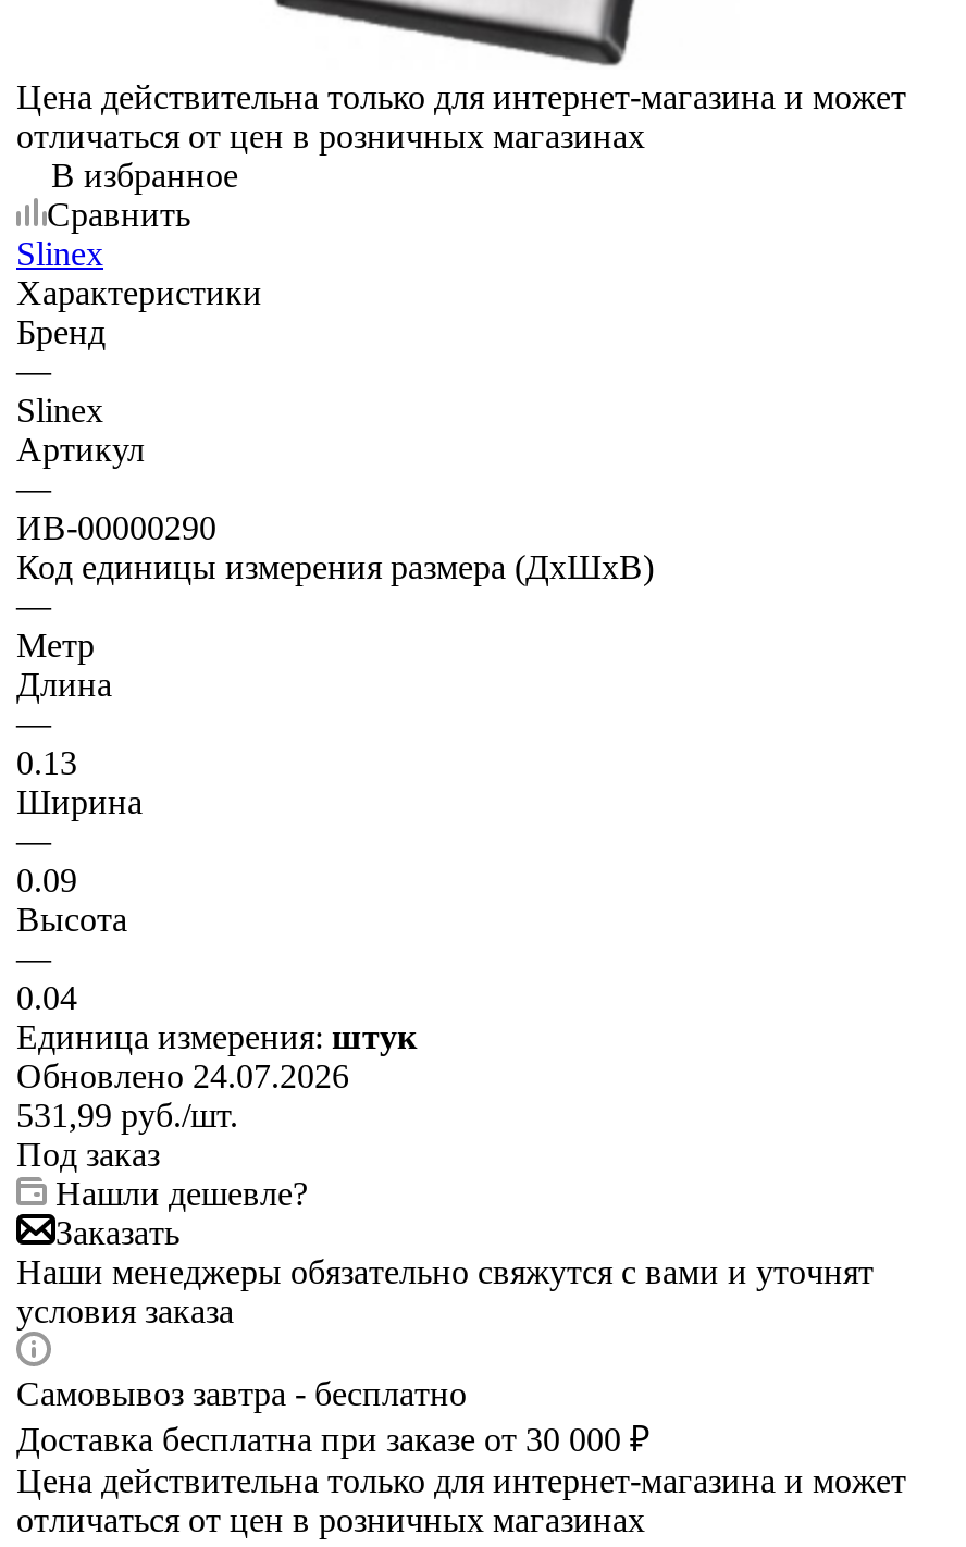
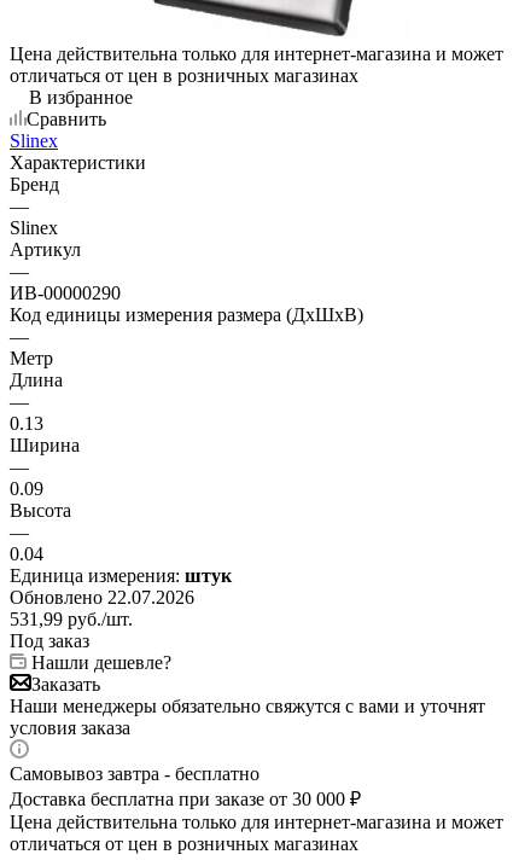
[16,1057,349,1094] Обновлено 24.07.2026 -> [10,587,194,607] Обновлено 22.07.2026

